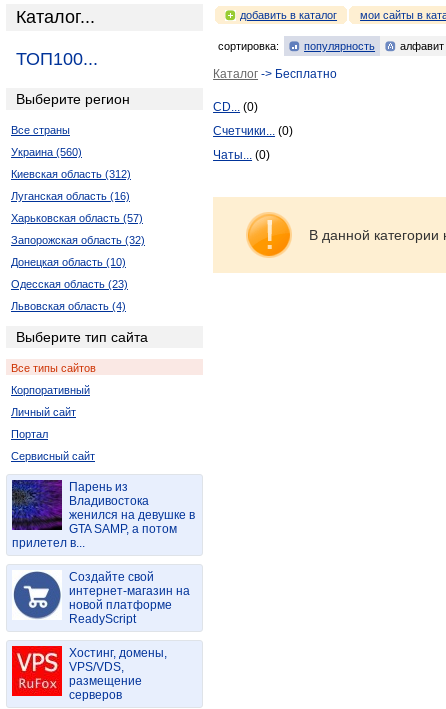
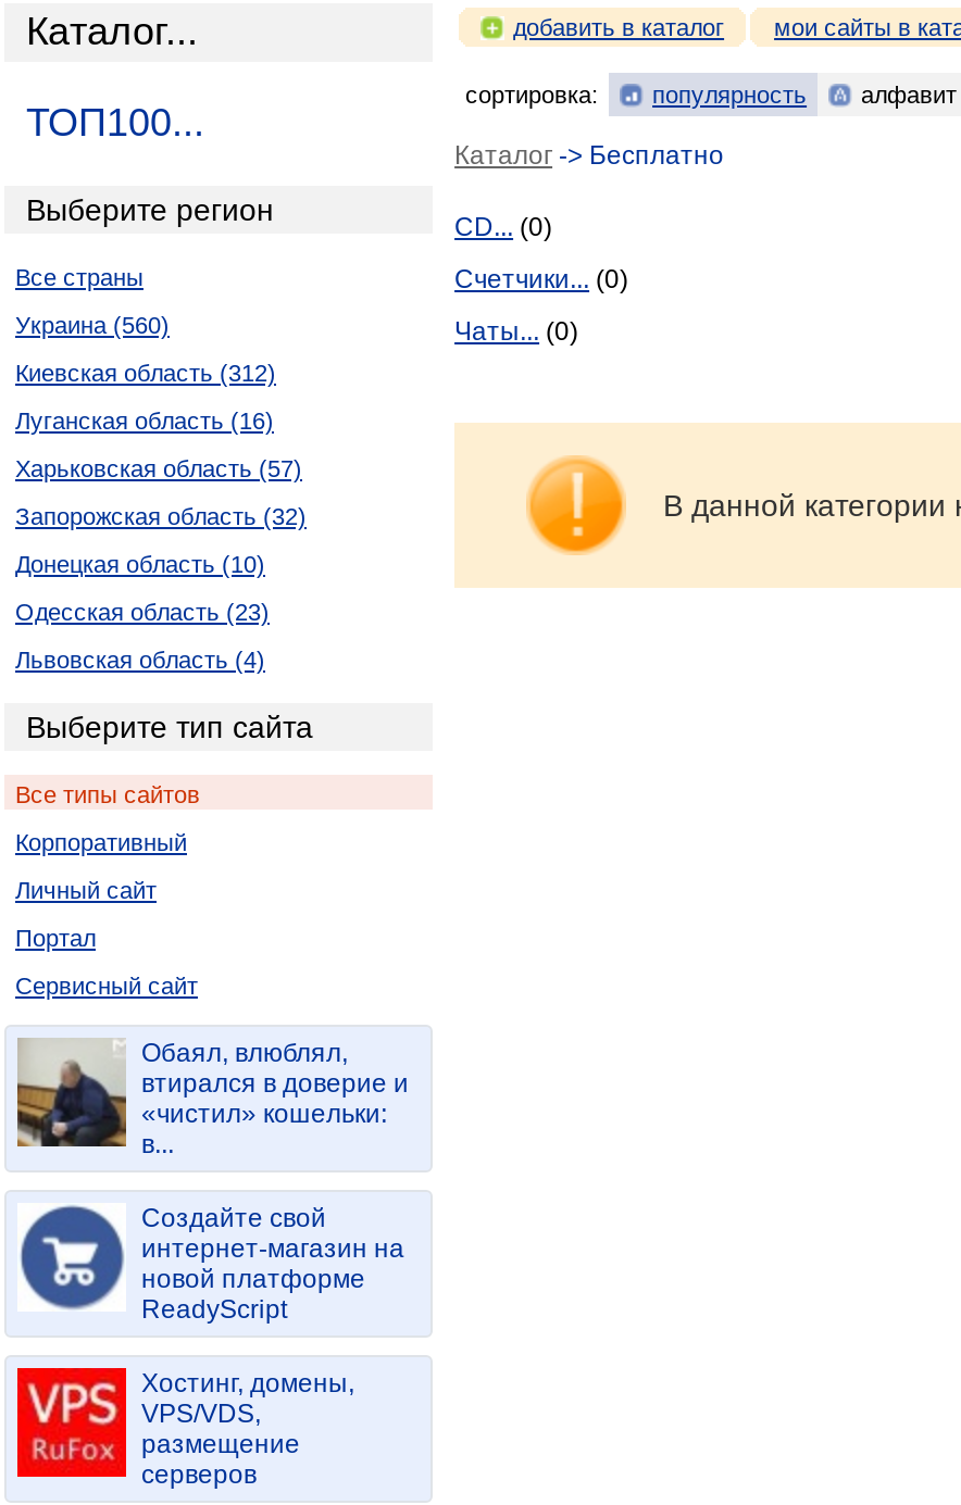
[11,479,195,550] [image] | Парень из | Владивостока | женился на девушке в | GTA SAMP, а потом | прилетел в... -> [15,1038,409,1159] [image] | Обаял, влюблял, | втирался в доверие и | «чистил» кошельки: | в...

